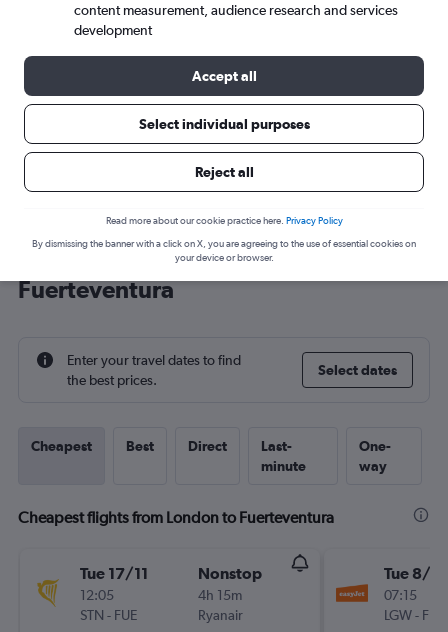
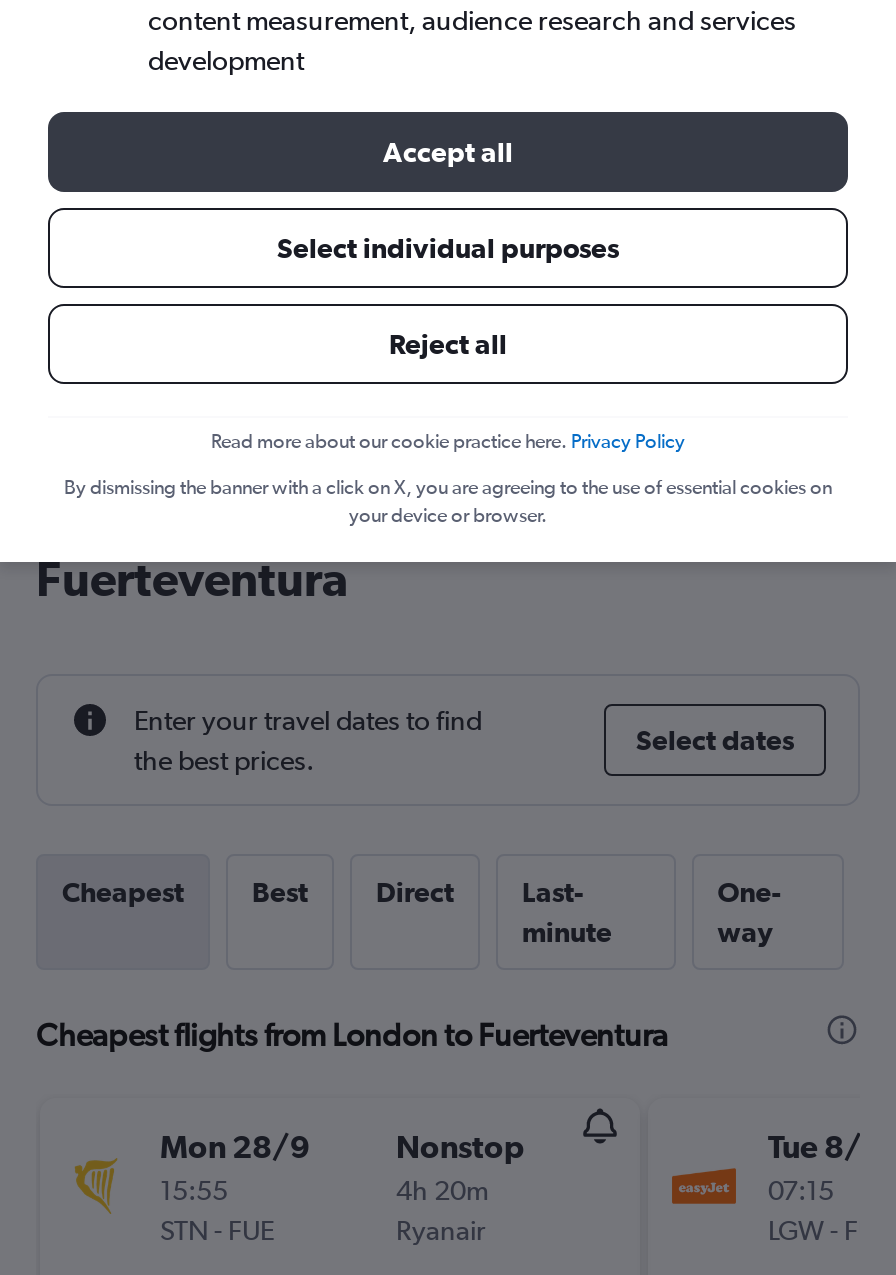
[80,564,148,603] Tue 17/11 | 12:05 -> [160,1128,310,1206] Mon 28/9 | 15:55
[198,587,242,603] 4h 15m -> [396,1174,488,1206] 4h 20m

